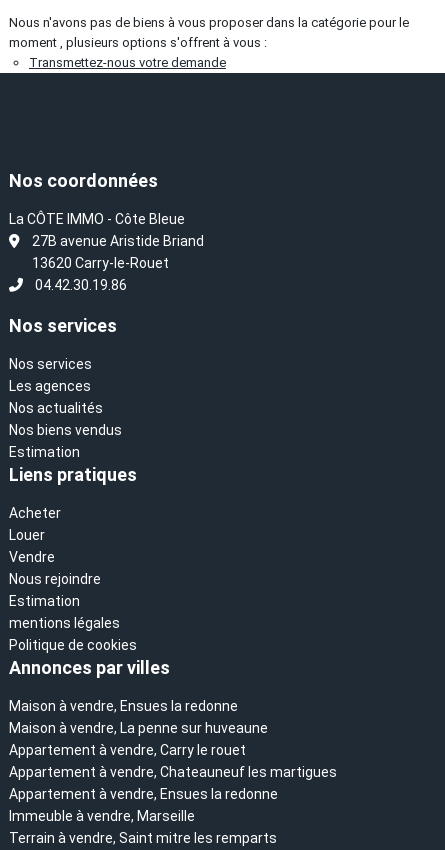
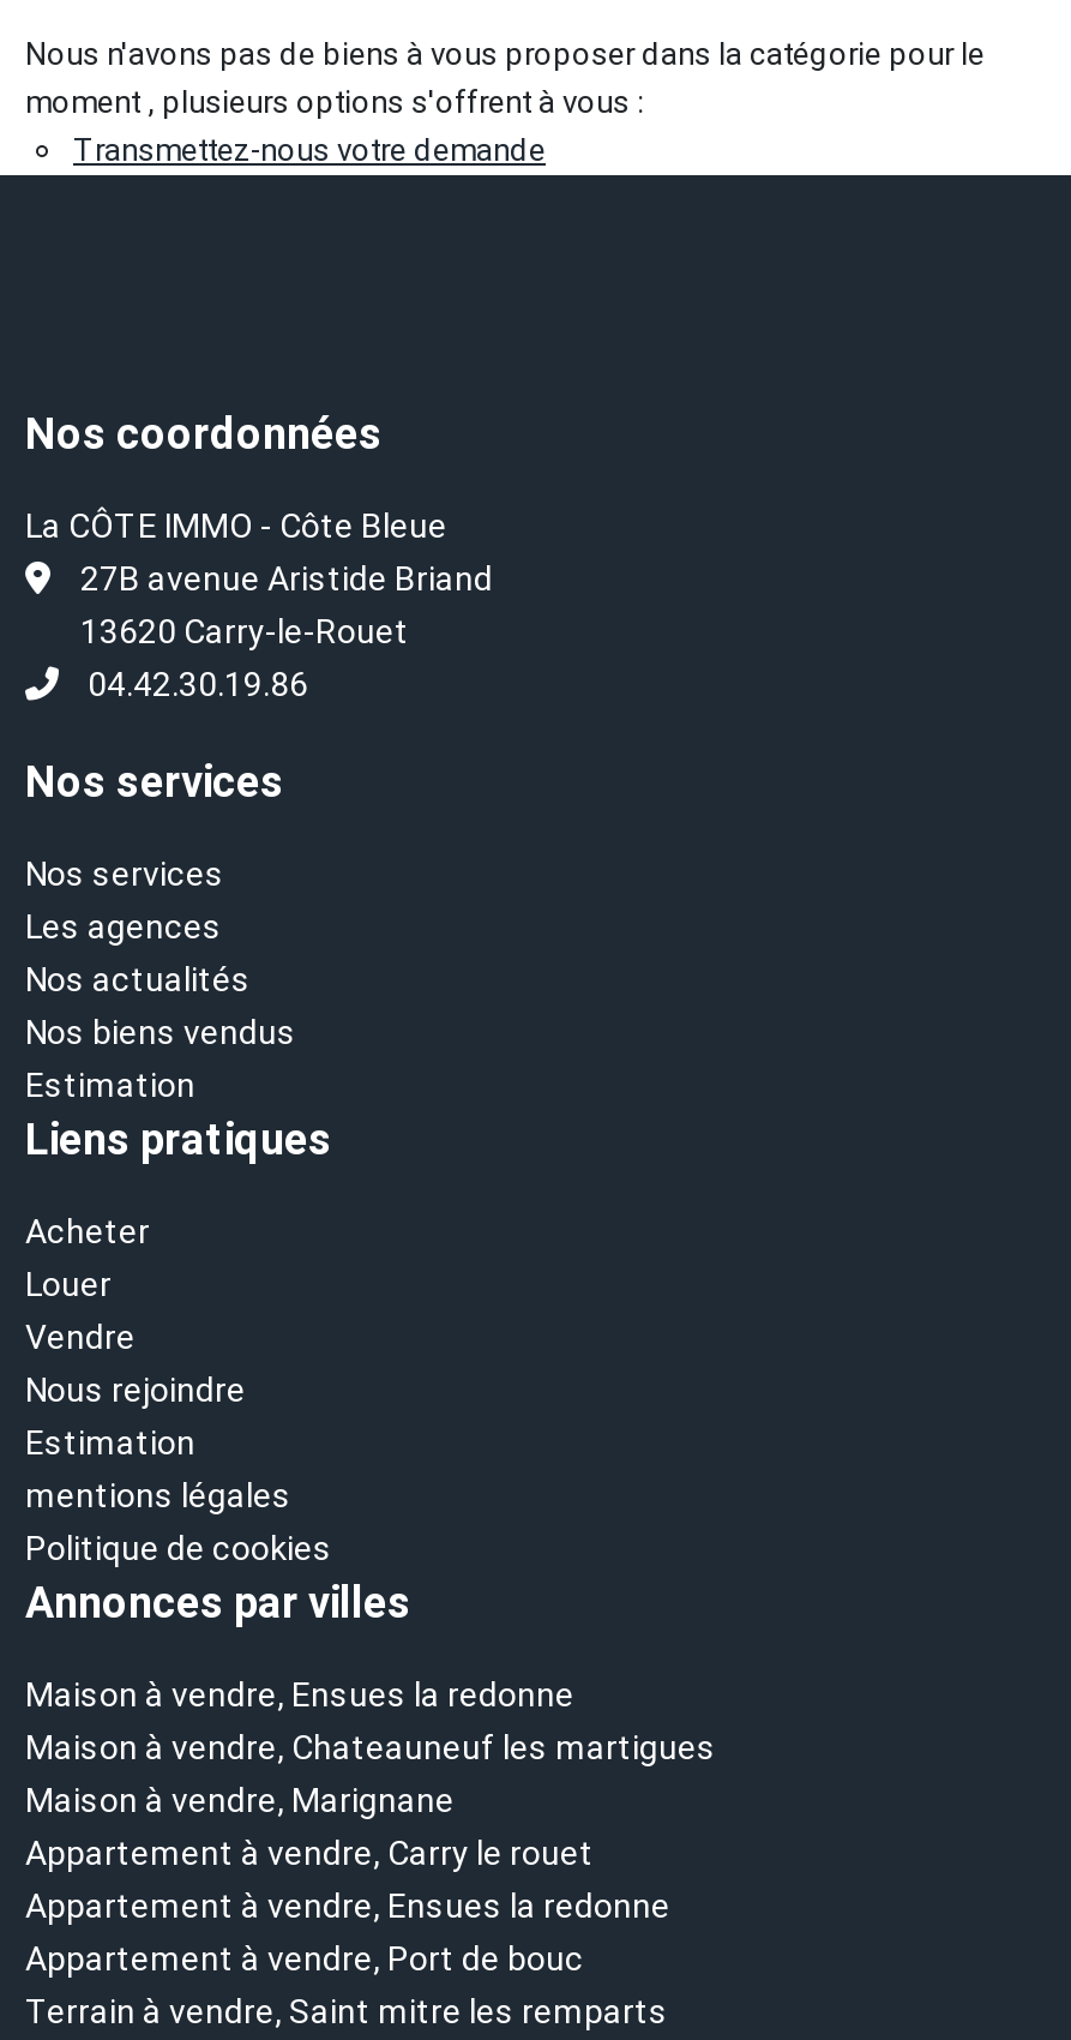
[9,719,268,735] Maison à vendre, La penne sur huveaune -> [25,1727,716,1818] Maison à vendre, Chateauneuf les martigues | Maison à vendre, Marignane
moved [9,741,246,757] -> [25,1832,594,1871]: Appartement à vendre, Carry le rouet
[9,763,337,779] Appartement à vendre, Chateauneuf les martigues -> none
[9,807,195,823] Immeuble à vendre, Marseille -> [25,1938,584,1976] Appartement à vendre, Port de bouc

